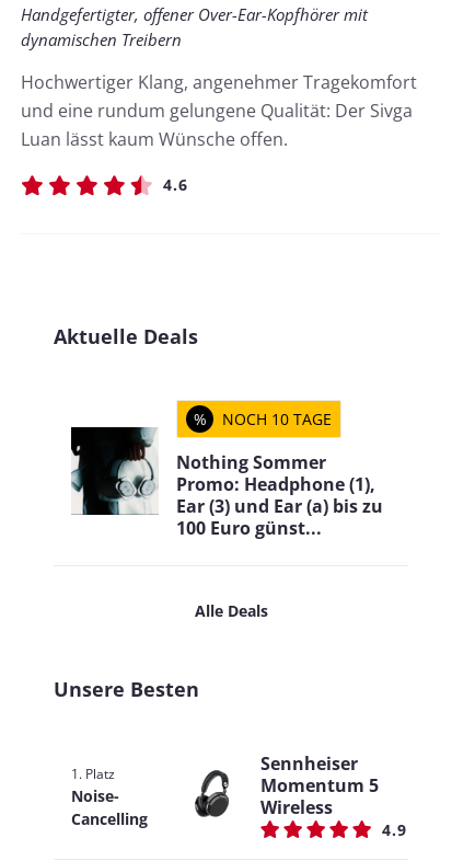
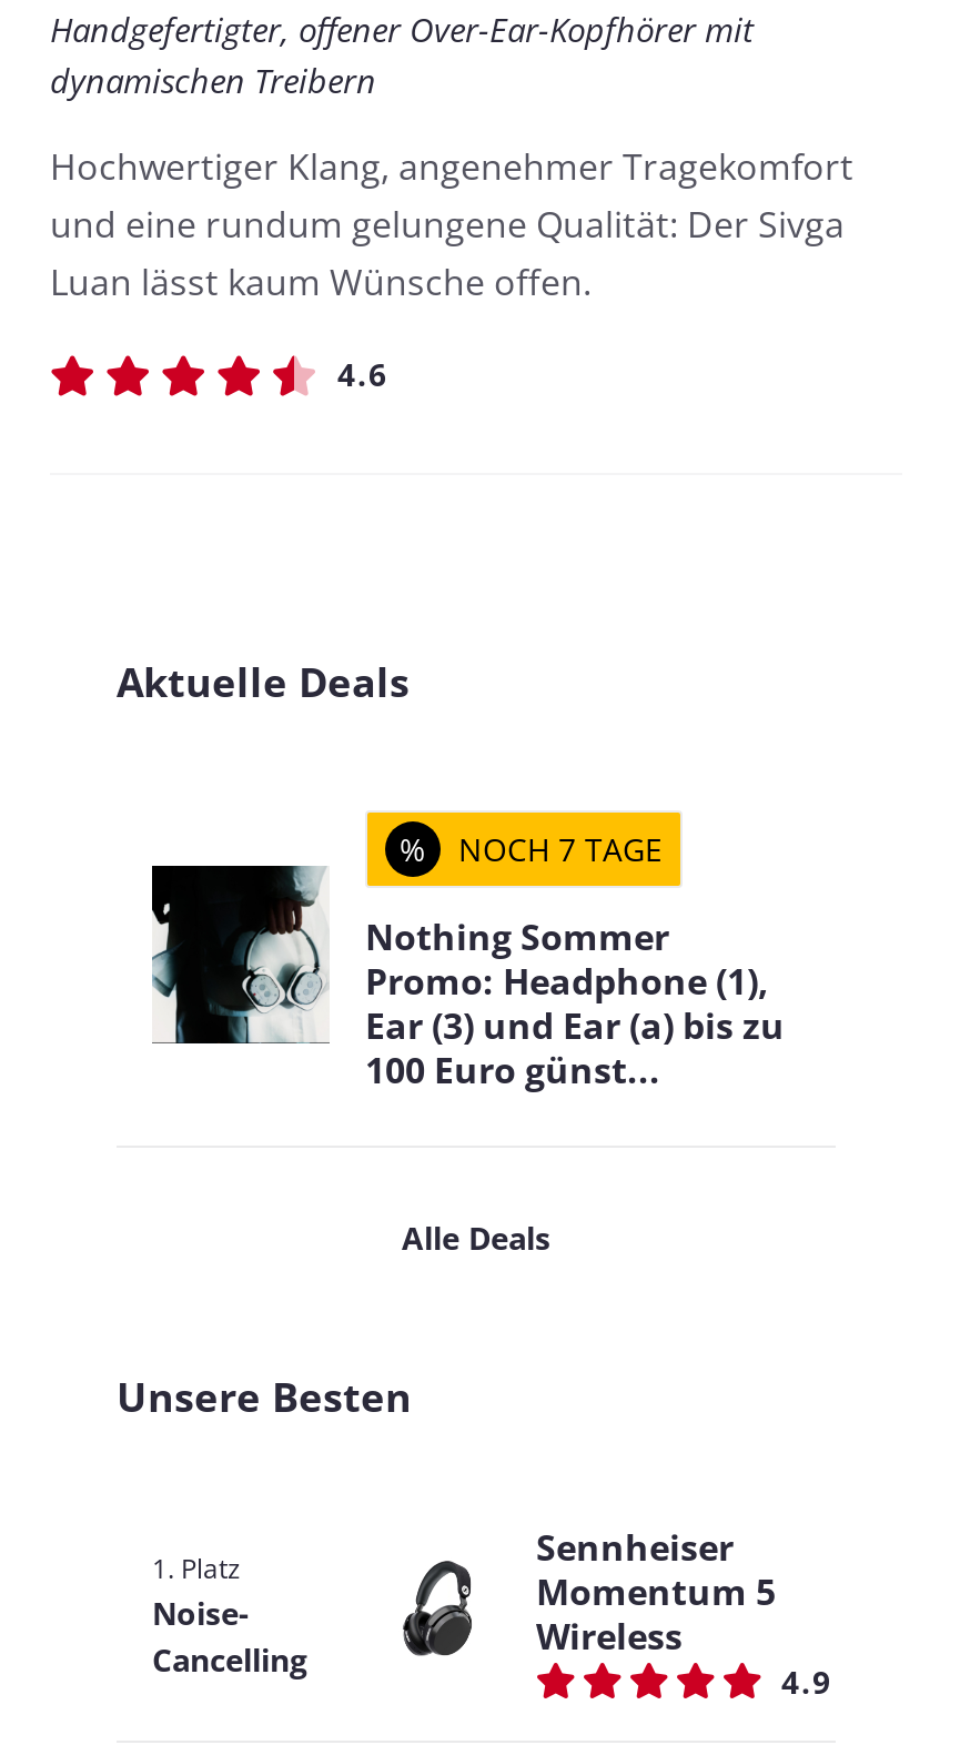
[222,409,332,429] NOCH 10 TAGE -> [458,828,663,870] NOCH 7 TAGE

